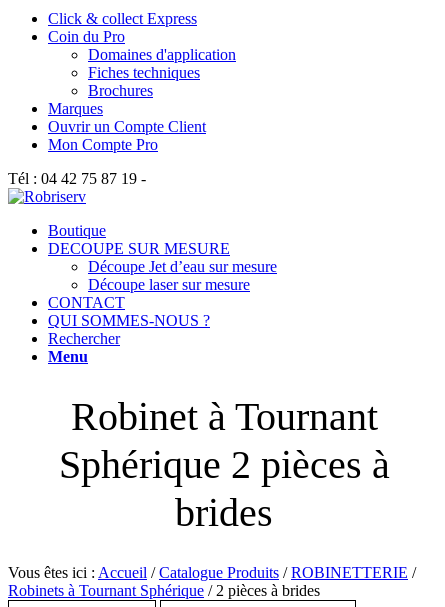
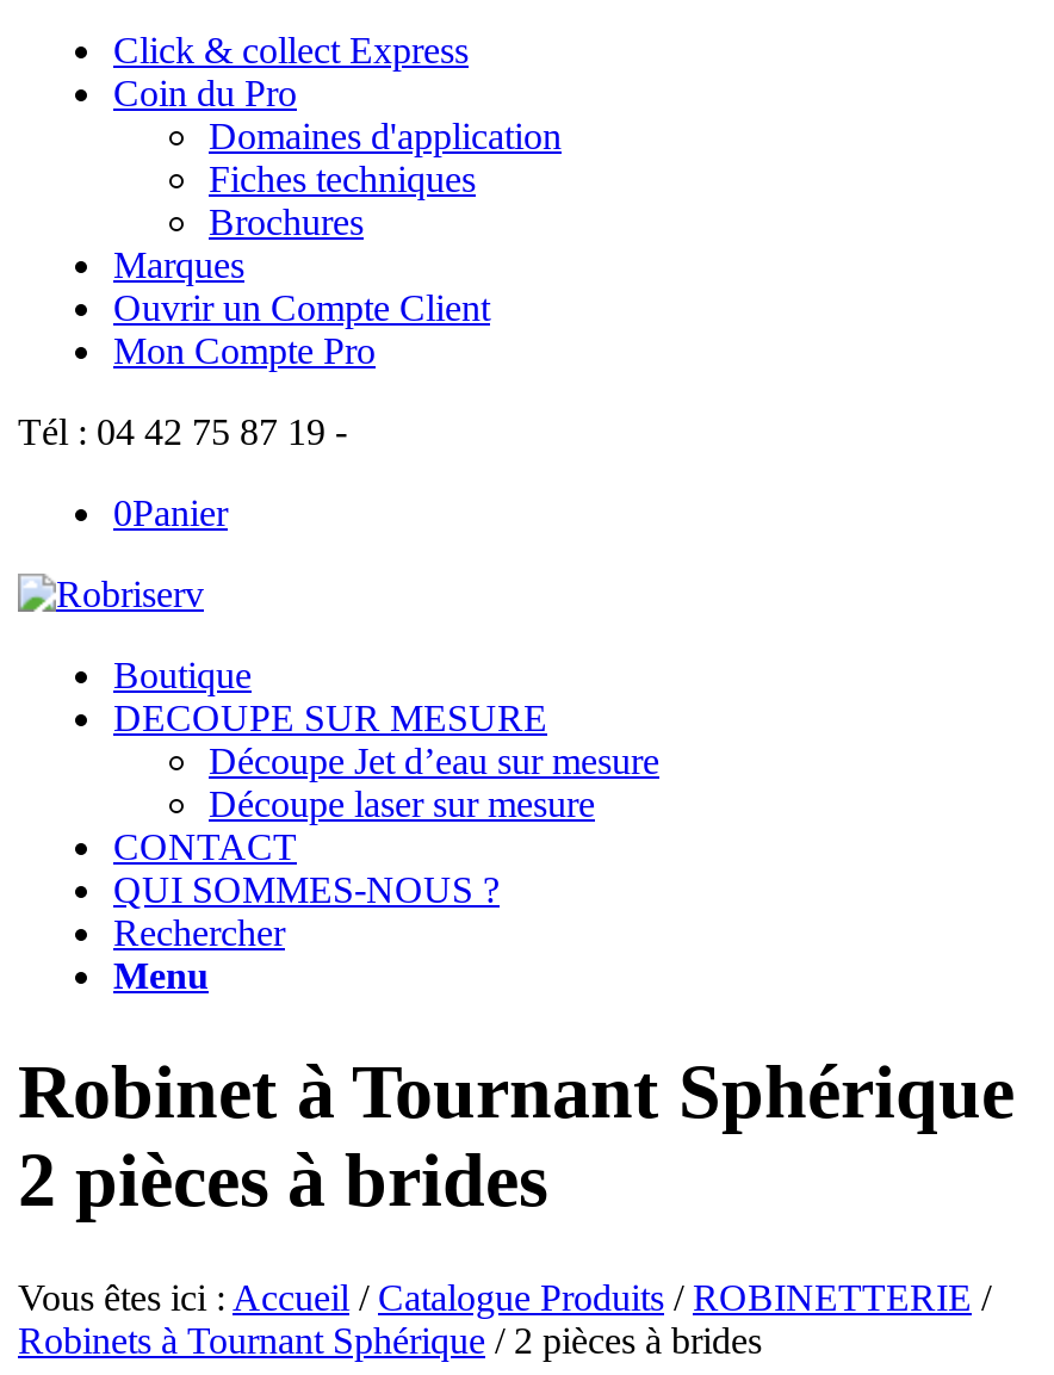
none -> [113,493,228,533] 0Panier
moved [48,222,277,365] -> [113,655,659,996]: Boutique | DECOUPE SUR MESURE | Découpe Jet d’eau sur mesure | Découpe laser sur mesure | CONTACT | QUI SOMMES-NOUS ? | Rechercher | Menu

